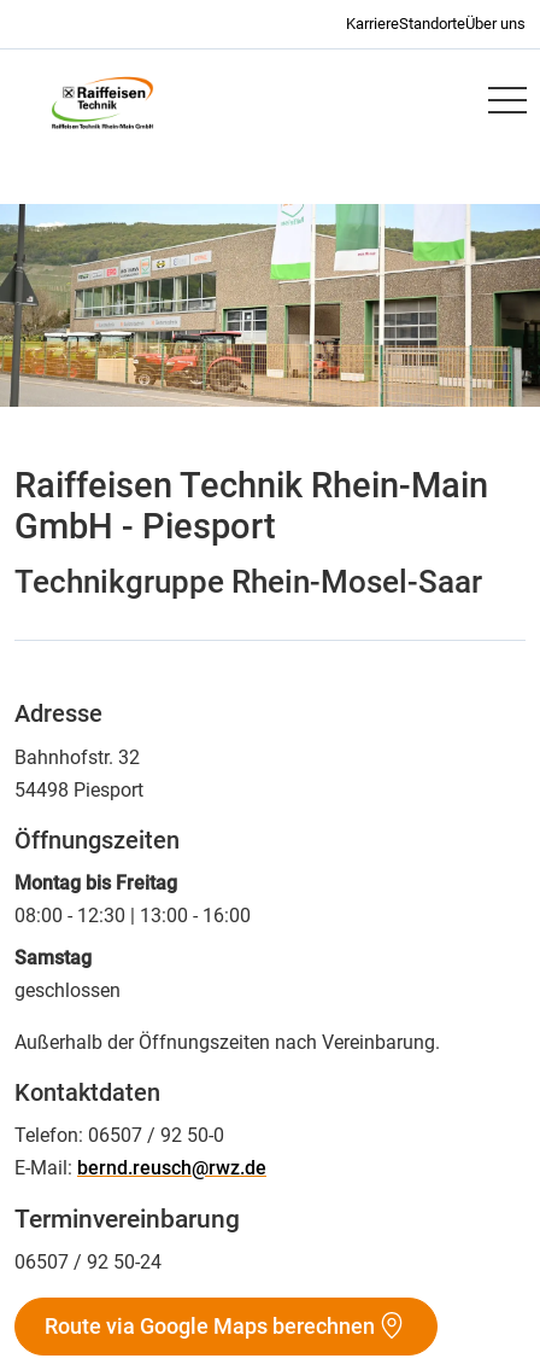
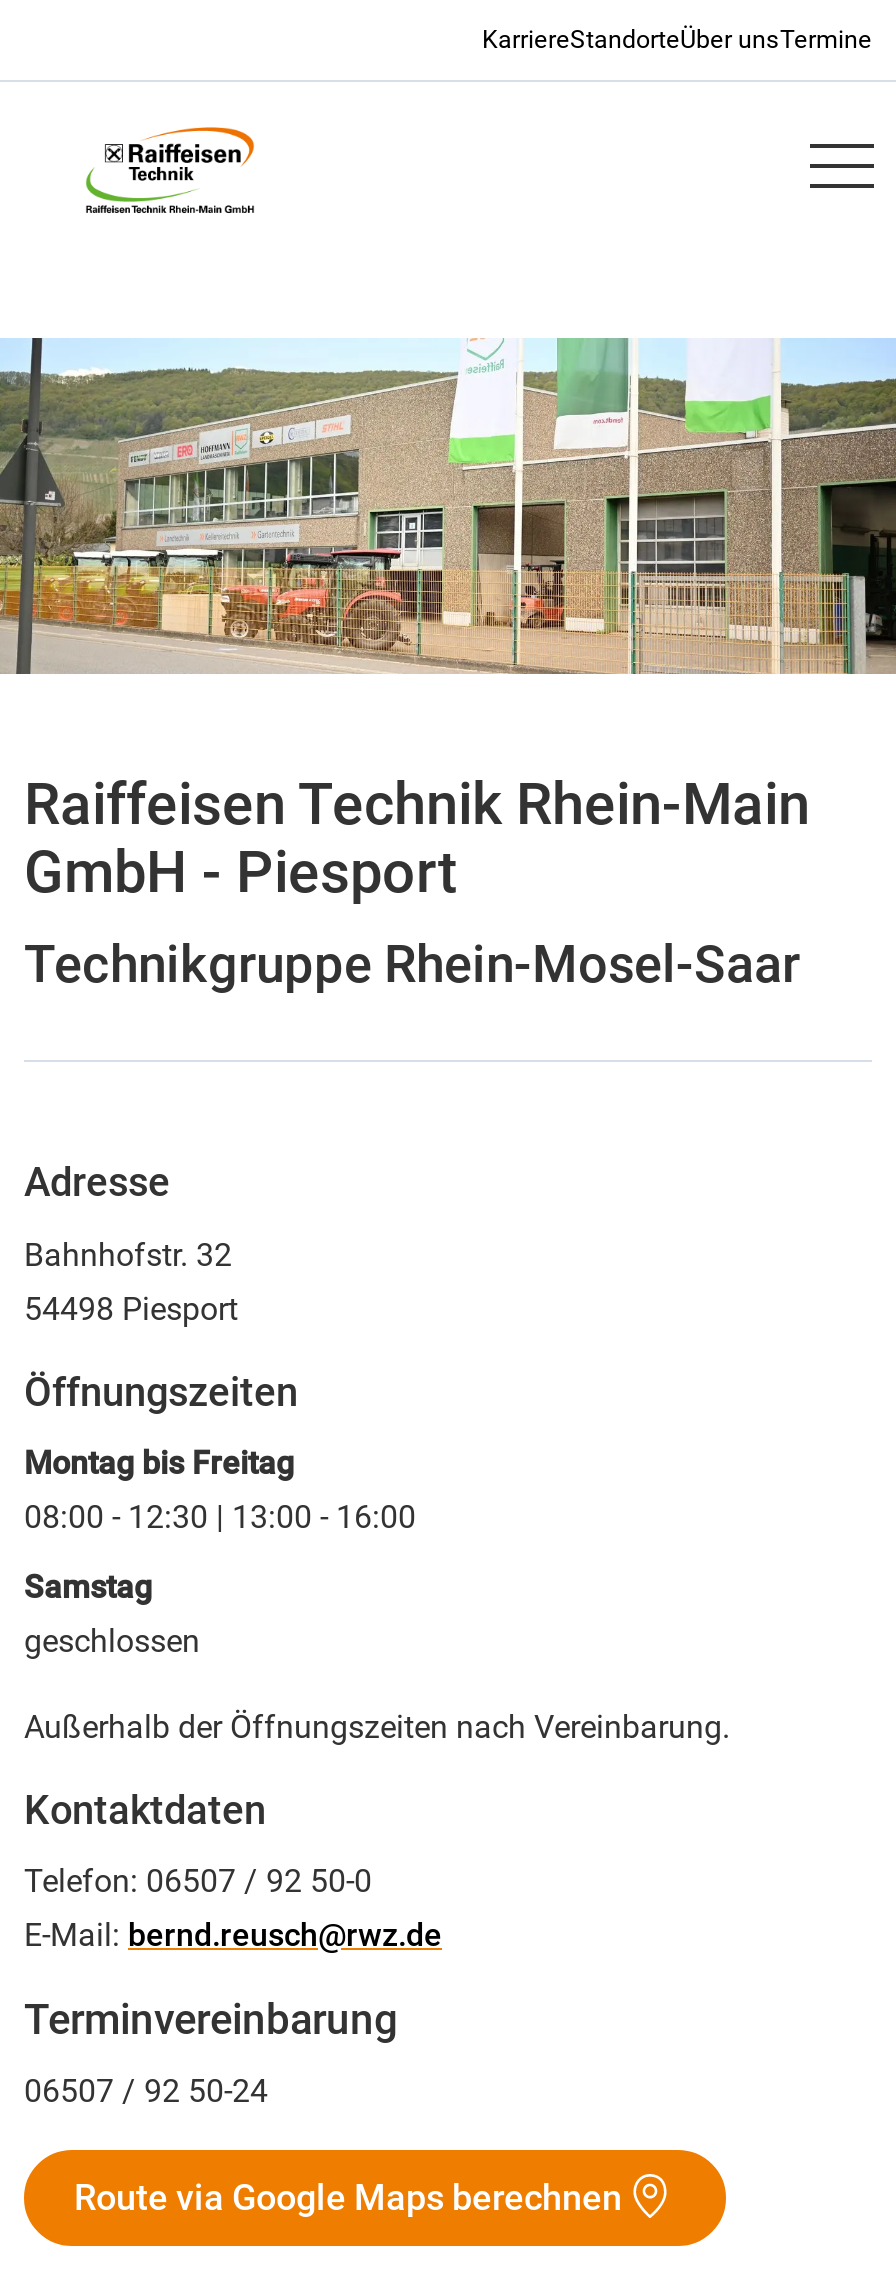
[346,14,526,33] KarriereStandorteÜber uns -> [482,24,872,54] KarriereStandorteÜber unsTermine

